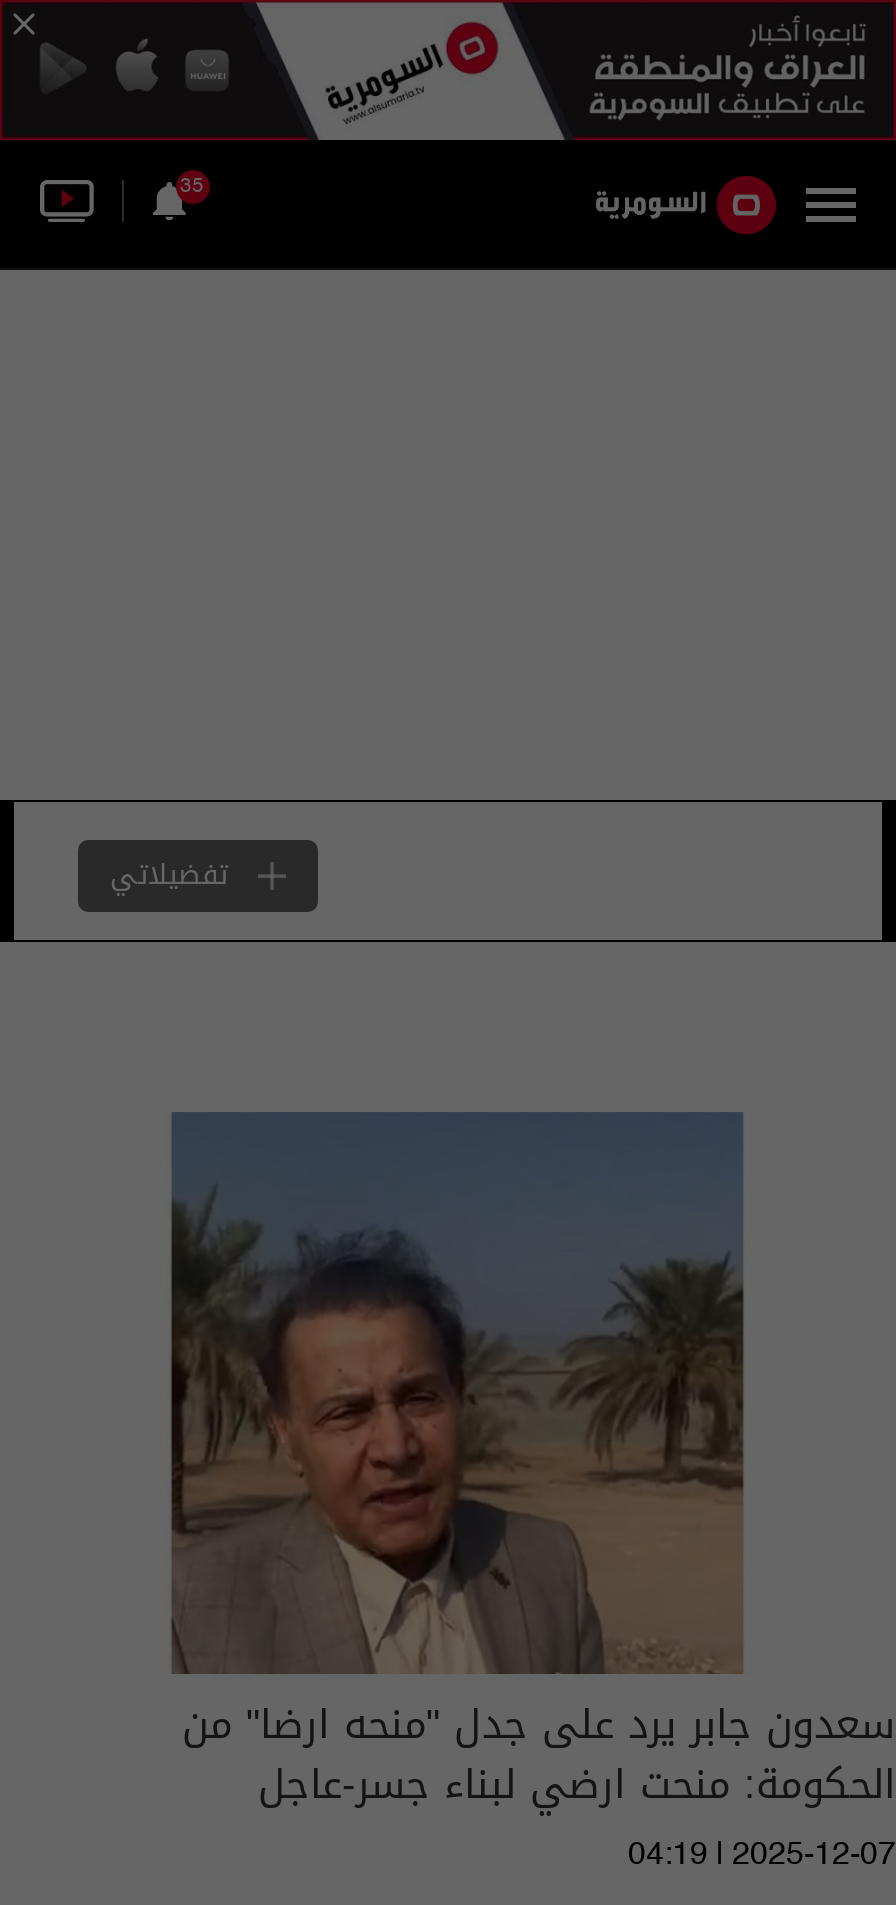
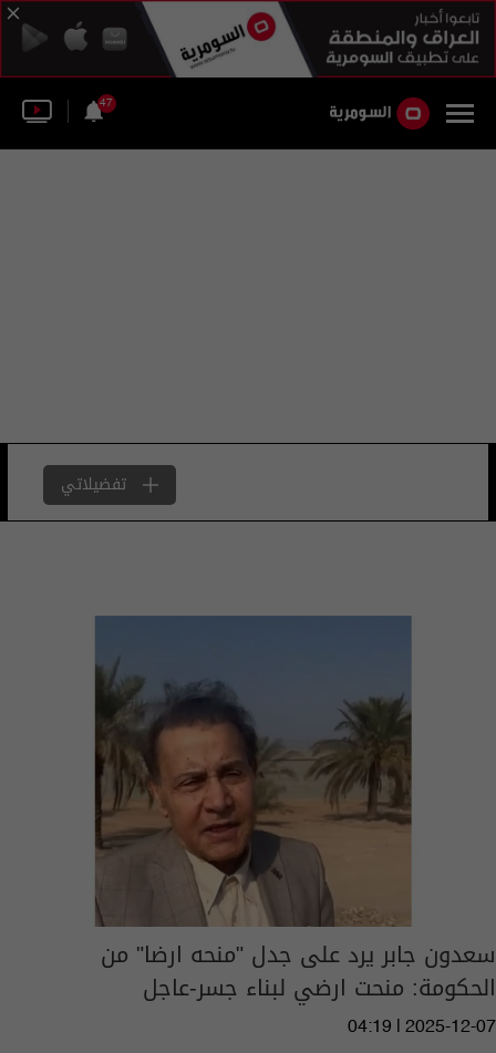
[180,176,204,196] 35 -> [100,97,113,108] 47

